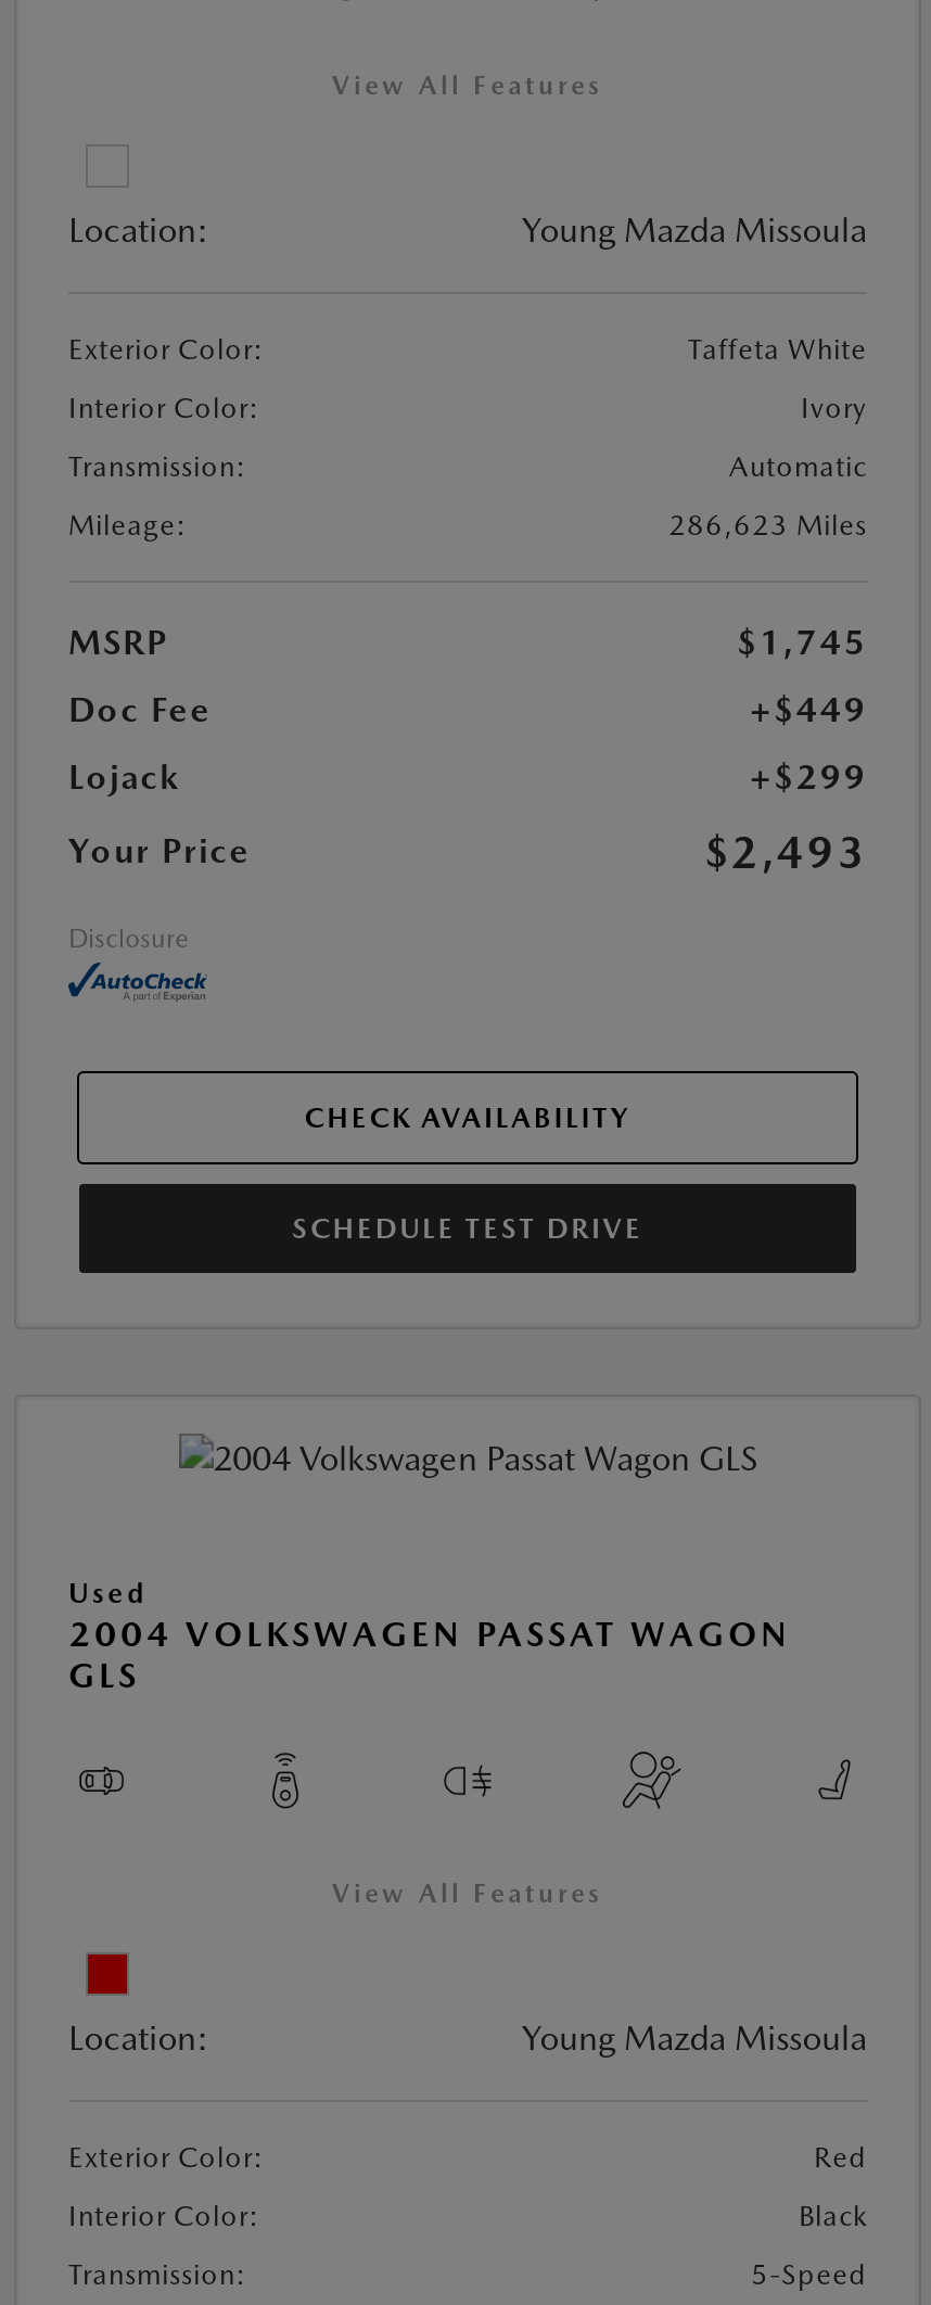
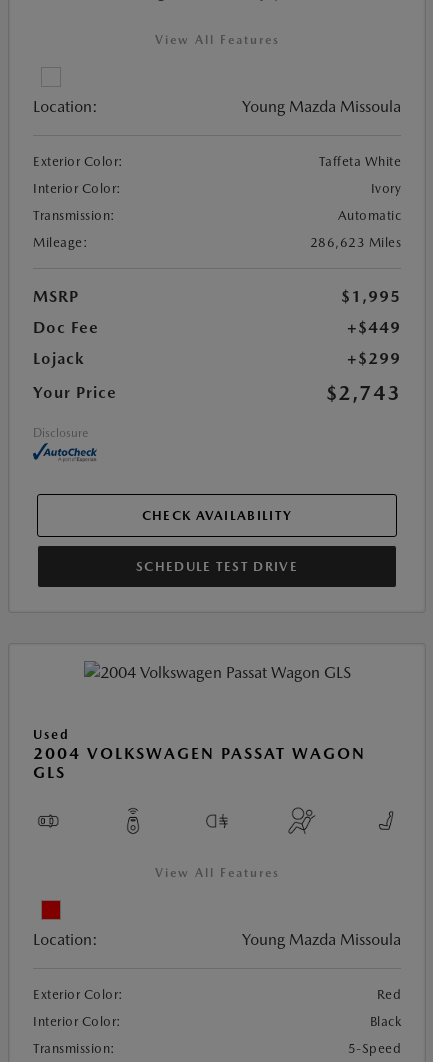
[737,622,867,664] $1,745 -> [341,287,401,306] $1,995
[704,827,867,879] $2,493 -> [326,381,401,405] $2,743

